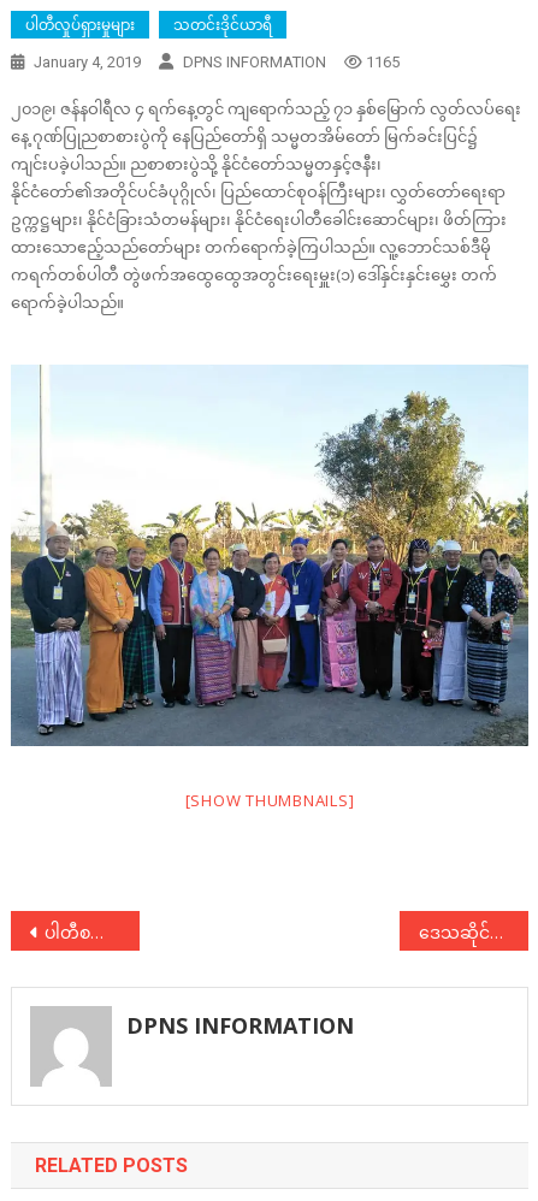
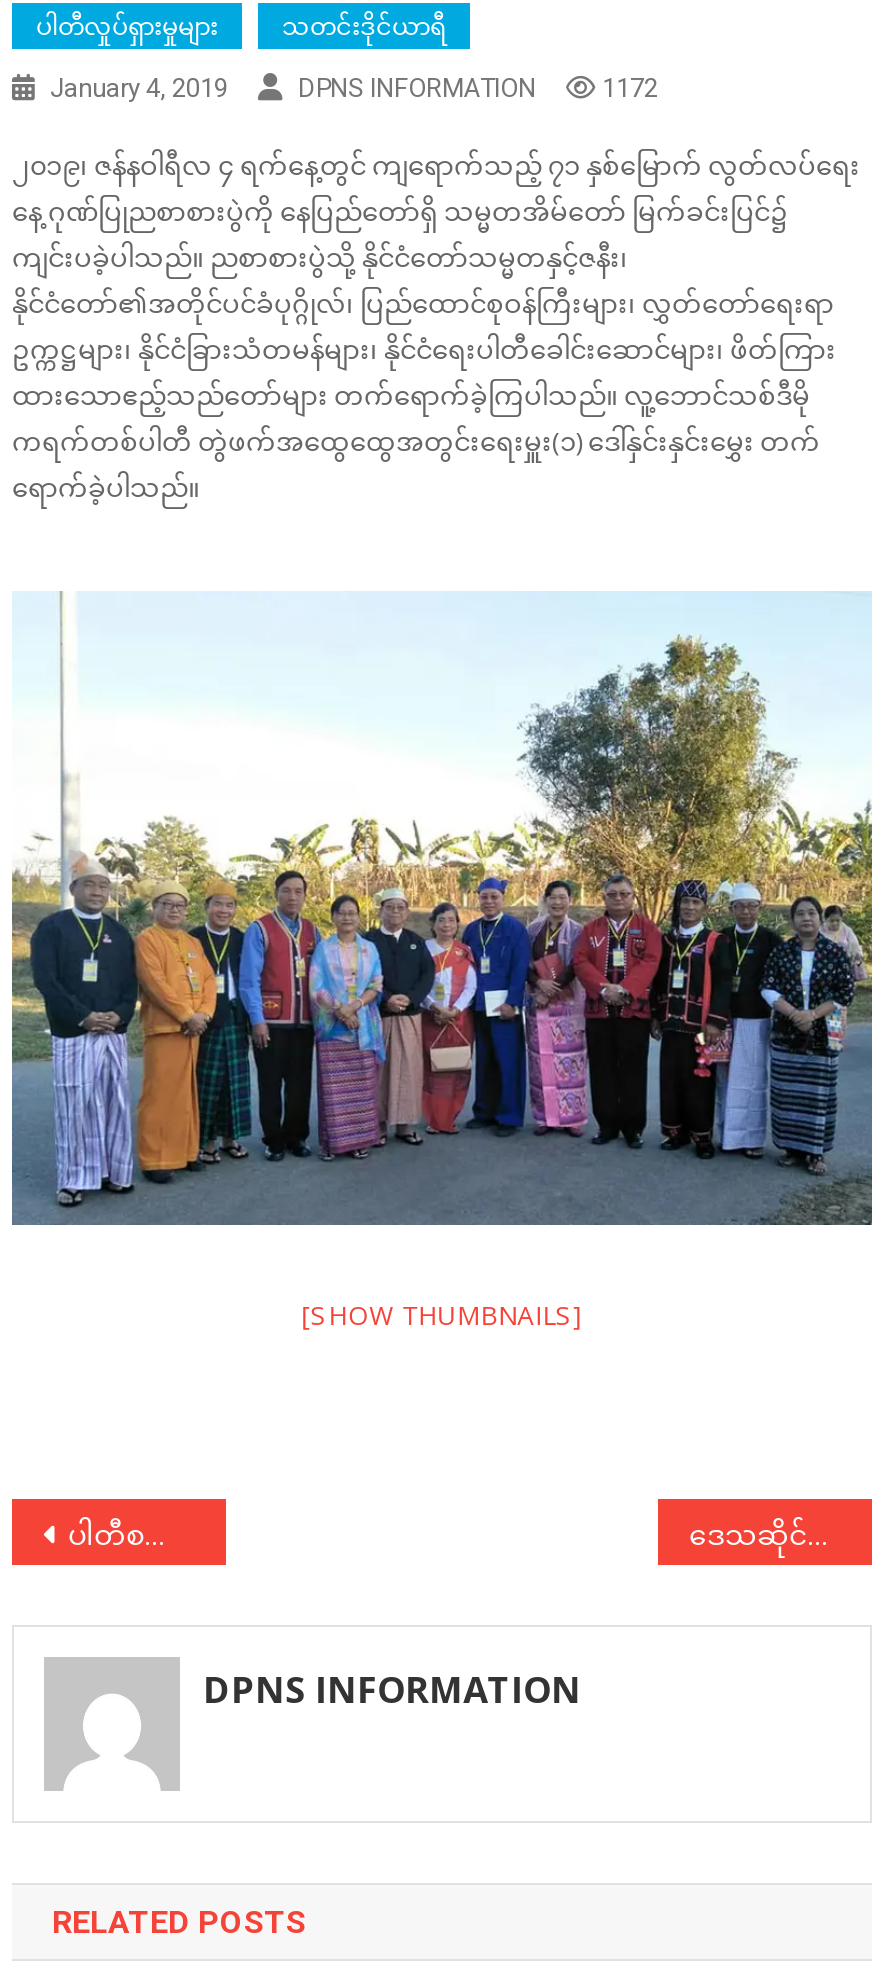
[366,53,400,71] 1165 -> [602,73,658,103] 1172

